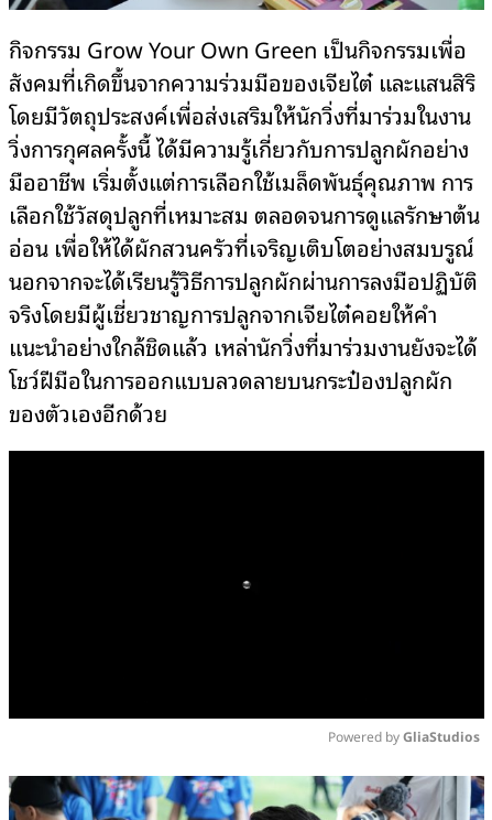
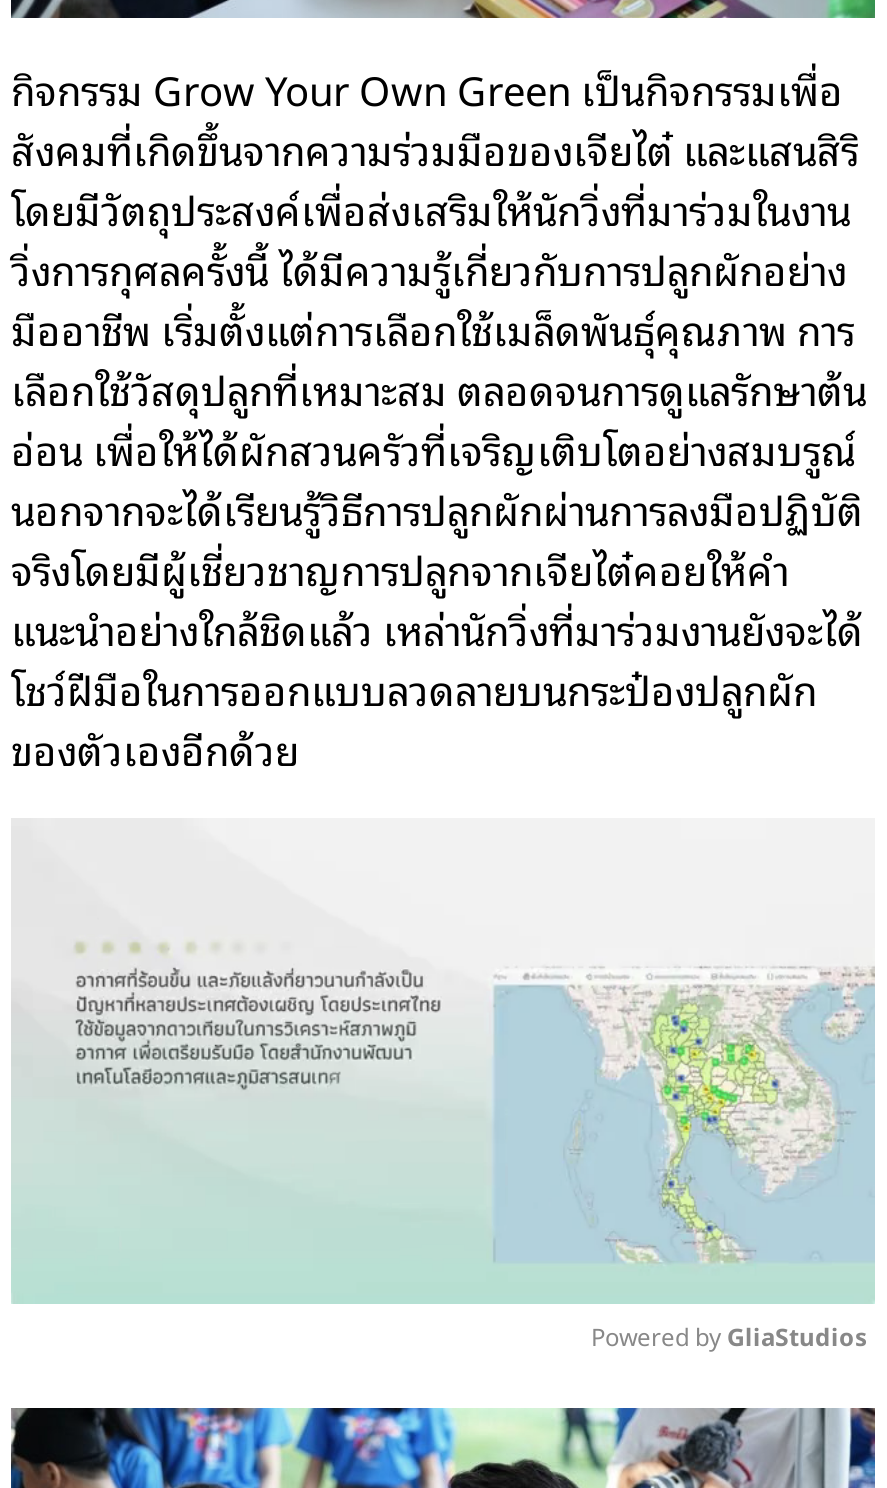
none -> [11,818,875,1304] [image]

